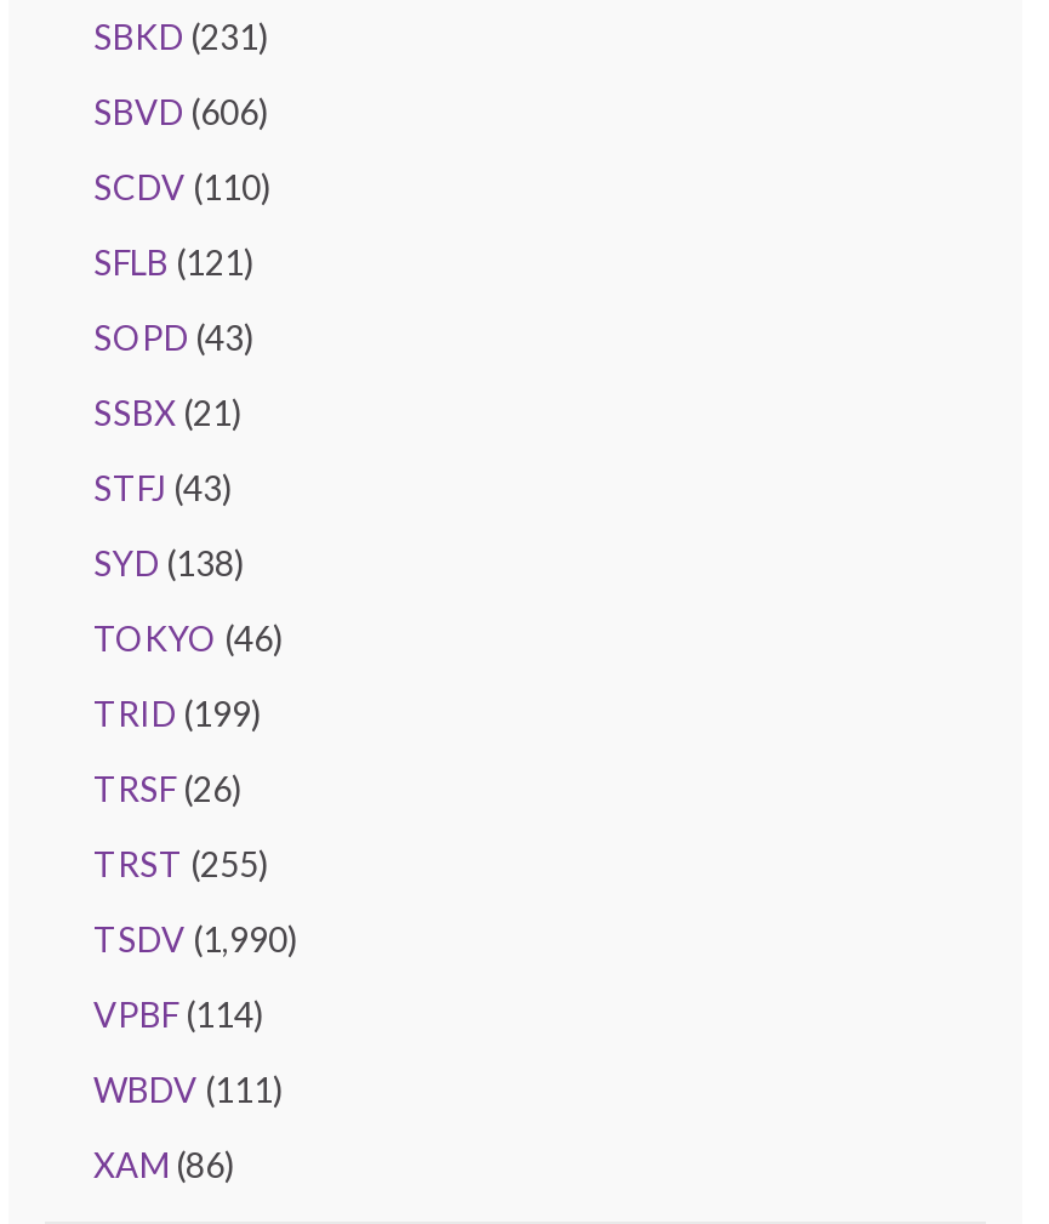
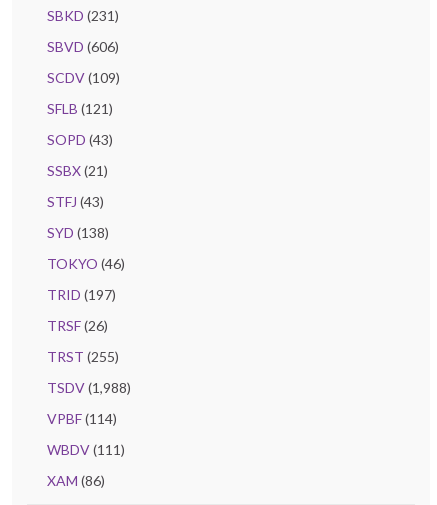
[93,167,270,208] SCDV (110) -> [47,69,120,86] SCDV (109)
[93,693,261,734] TRID (199) -> [47,286,116,303] TRID (197)
[93,919,297,960] TSDV (1,990) -> [47,379,131,396] TSDV (1,988)

